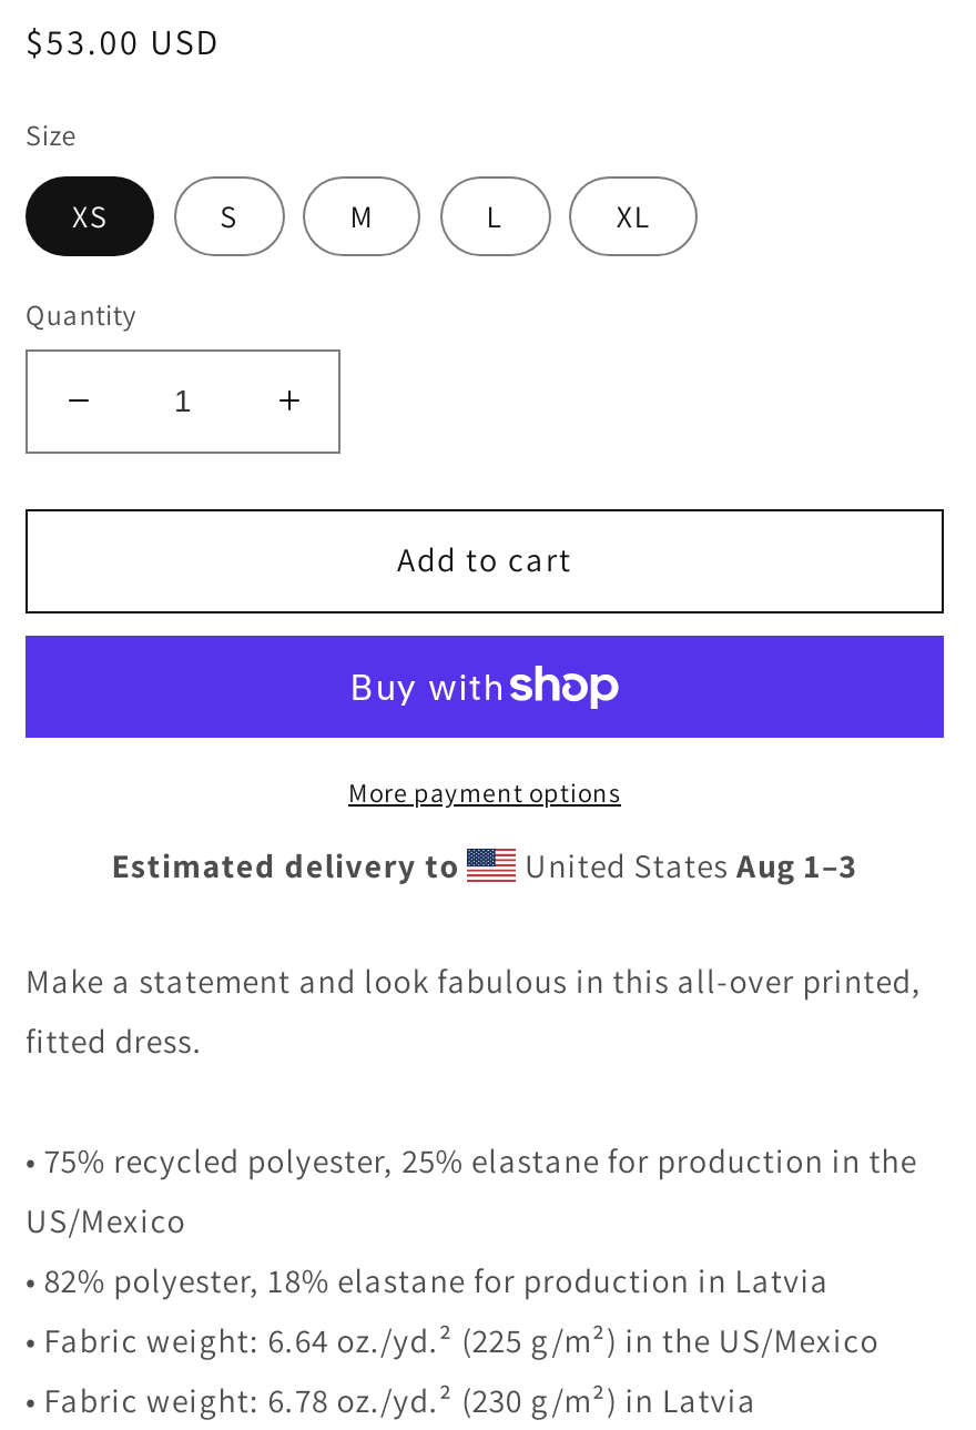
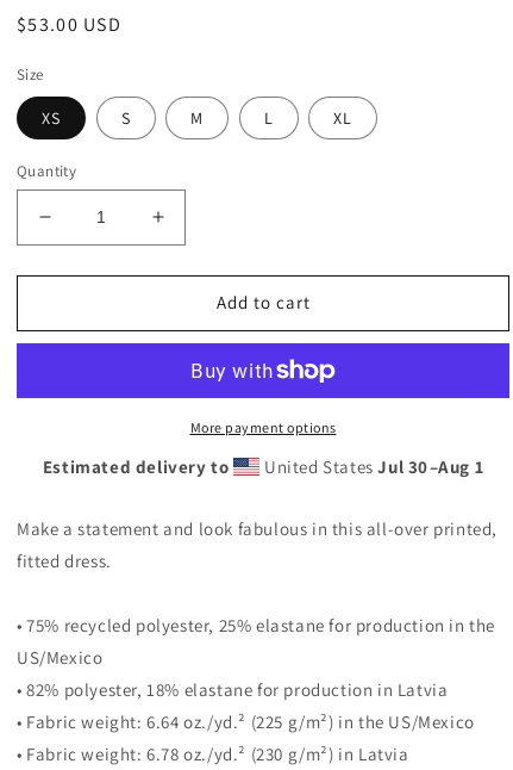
[517,844,858,886] United States Aug 1–3 -> [260,455,484,478] United States Jul 30–Aug 1

